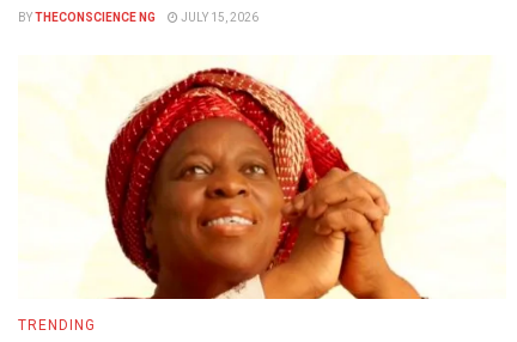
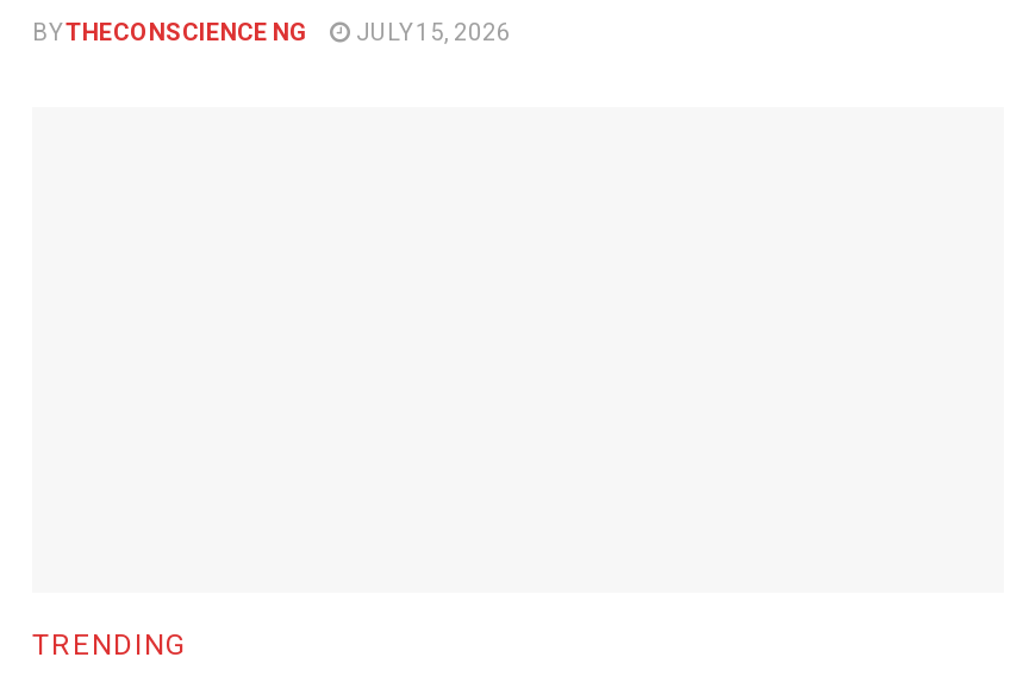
[103,66,428,300] [image] -> none

